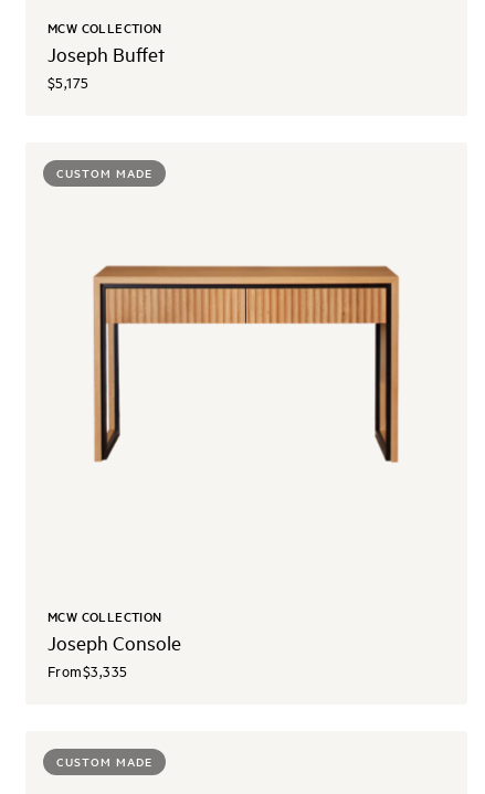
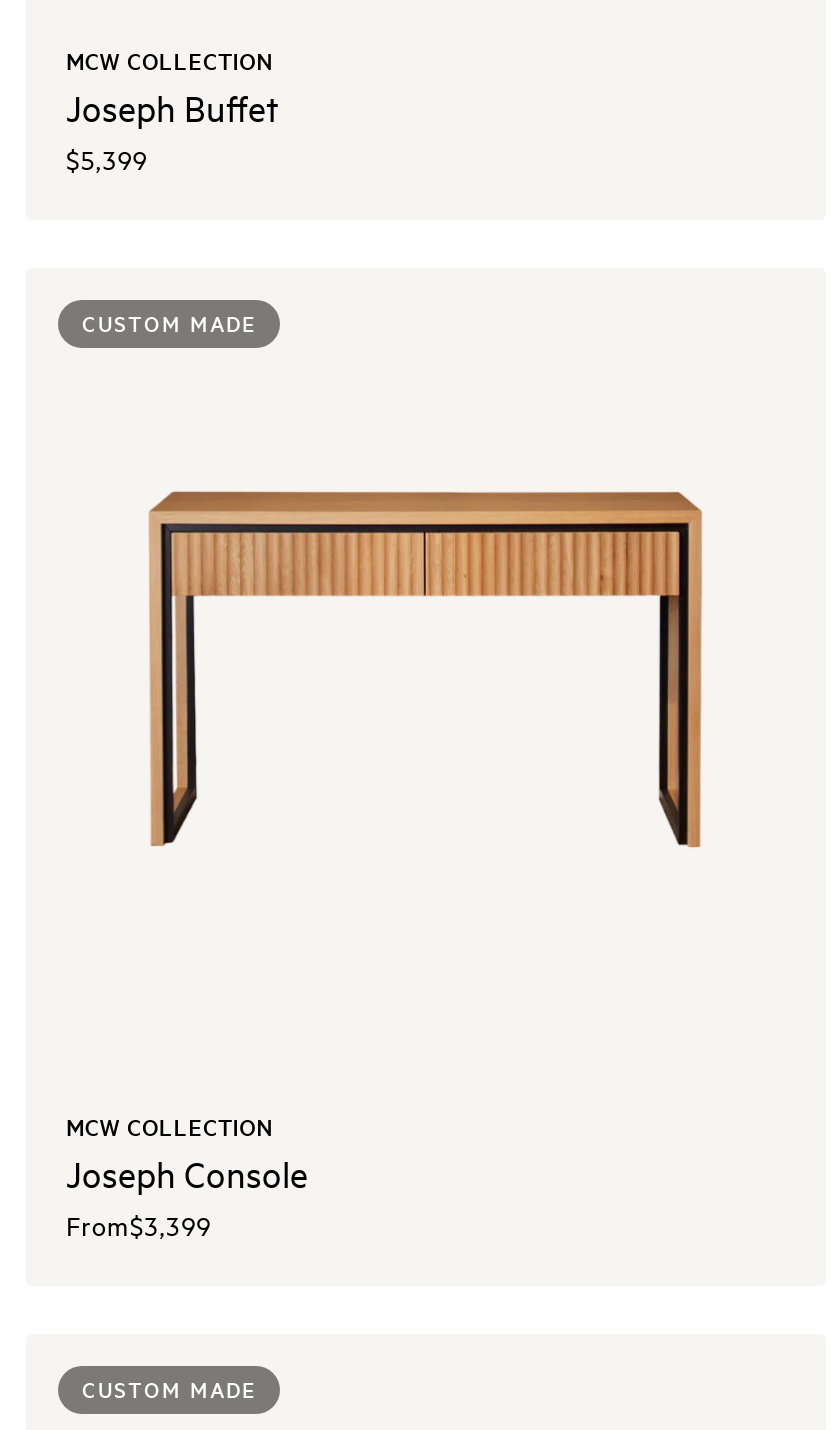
[48,72,89,92] $5,175 -> [66,140,147,176] $5,399
[48,660,128,680] From$3,335 -> [66,1206,211,1242] From$3,399

